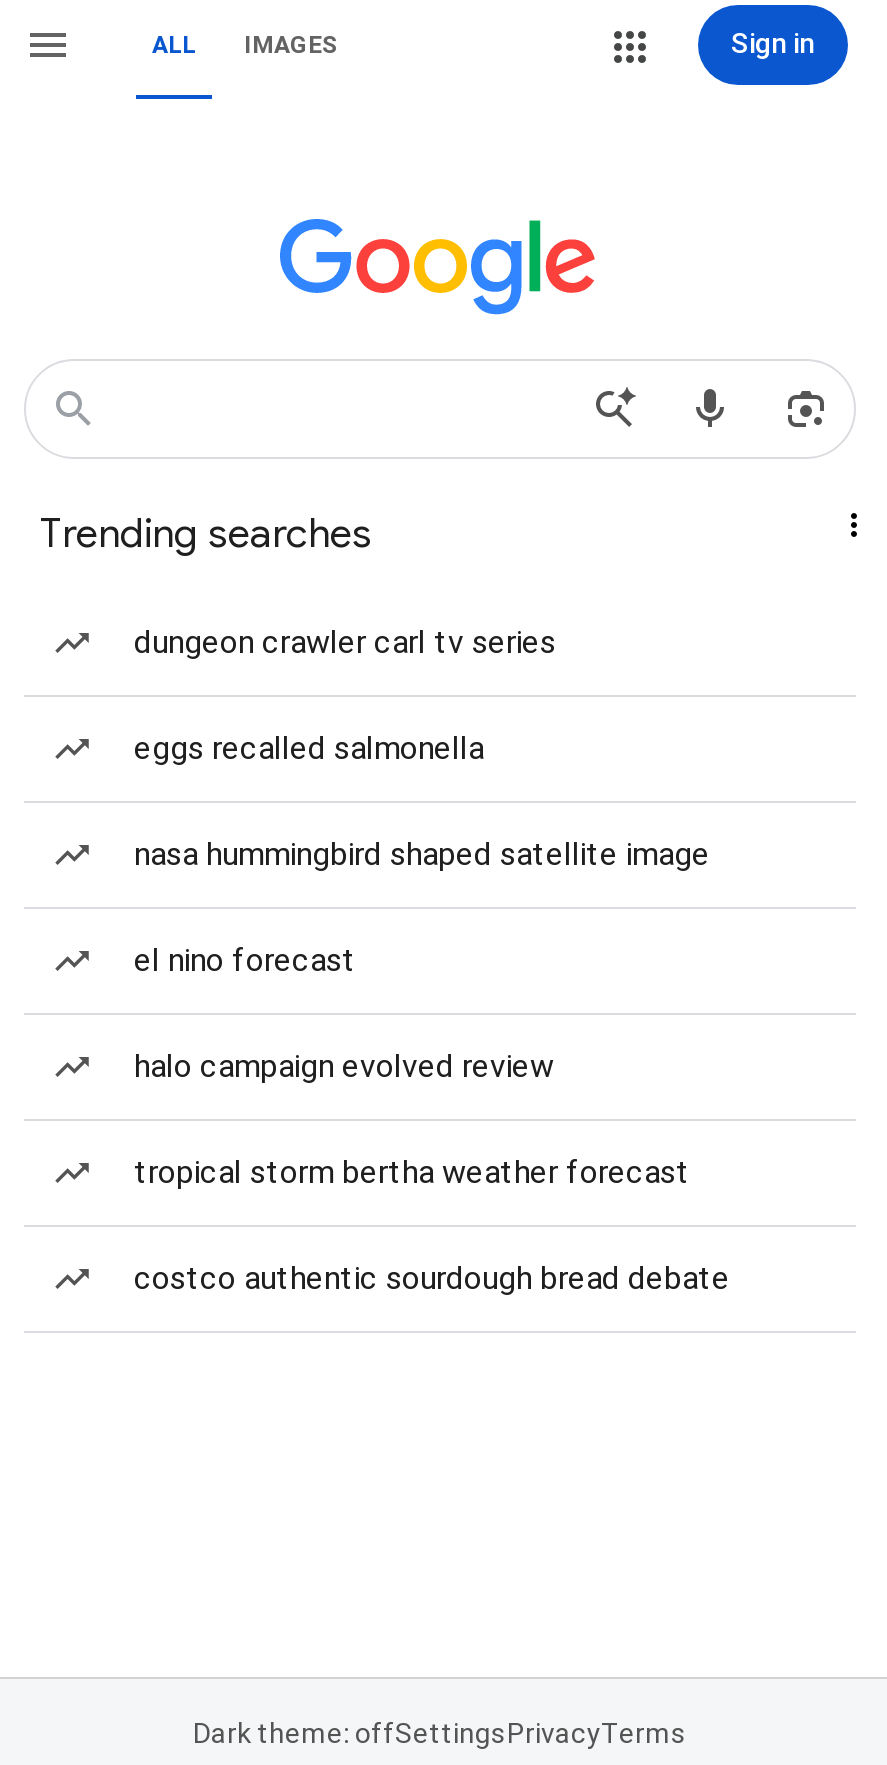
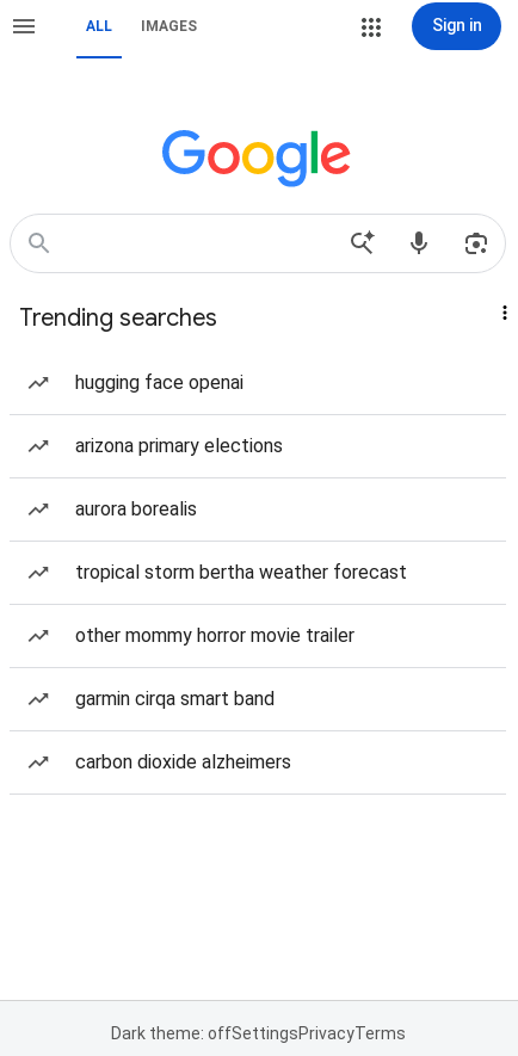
[134,623,710,1085] dungeon crawler carl tv series | eggs recalled salmonella | nasa hummingbird shaped satellite image | el nino forecast | halo campaign evolved review -> [75,371,283,520] hugging face openai | arizona primary elections | aurora borealis
moved [134,1153,690,1191] -> [75,561,407,583]: tropical storm bertha weather forecast
[134,1259,730,1297] costco authentic sourdough bread debate -> [75,624,354,773] other mommy horror movie trailer | garmin cirqa smart band | carbon dioxide alzheimers

